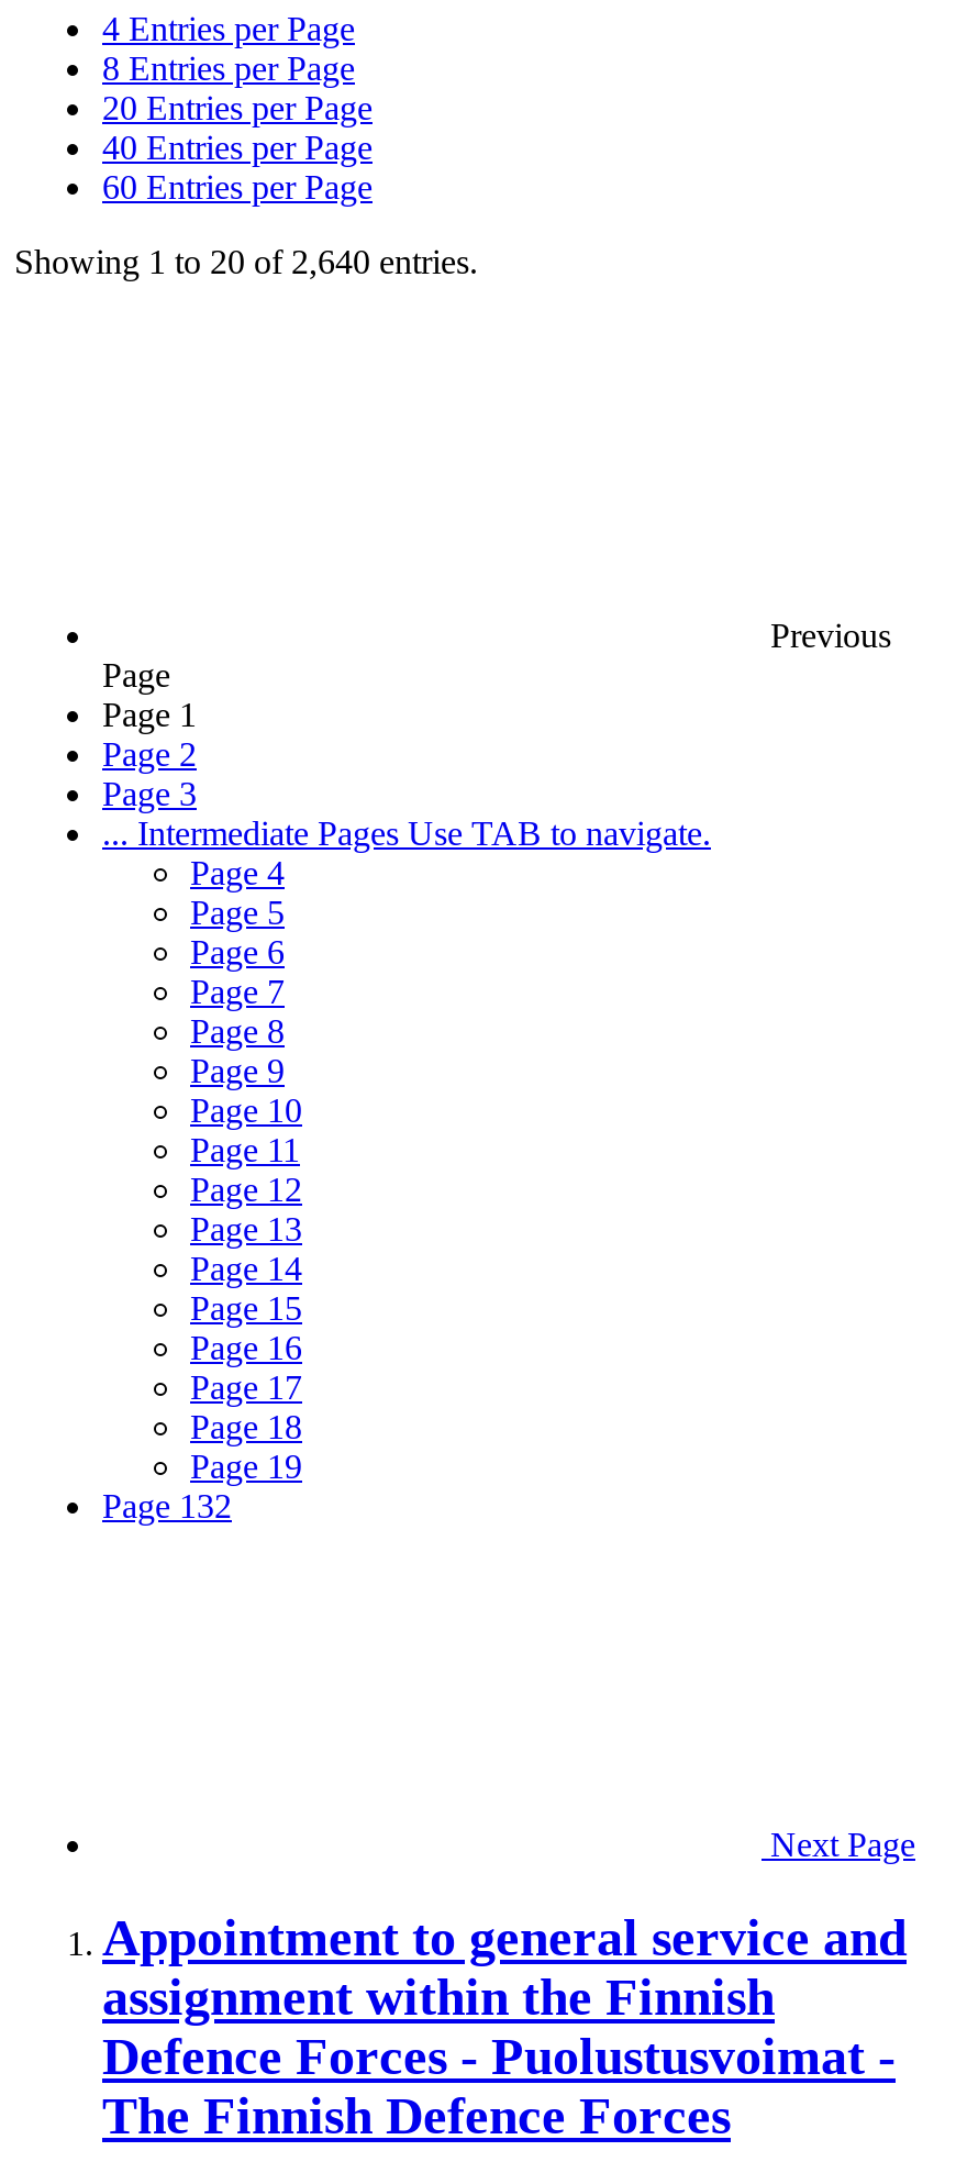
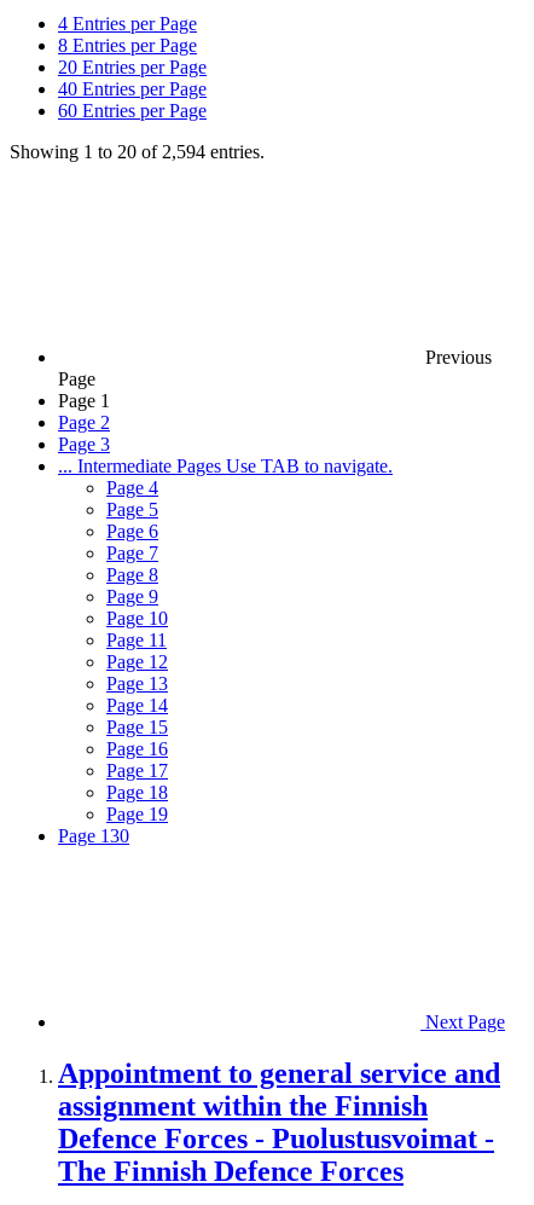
[14,244,478,281] Showing 1 to 20 of 2,640 entries. -> [10,142,265,162] Showing 1 to 20 of 2,594 entries.
[102,1488,232,1525] Page 132 -> [58,826,129,847] Page 130

